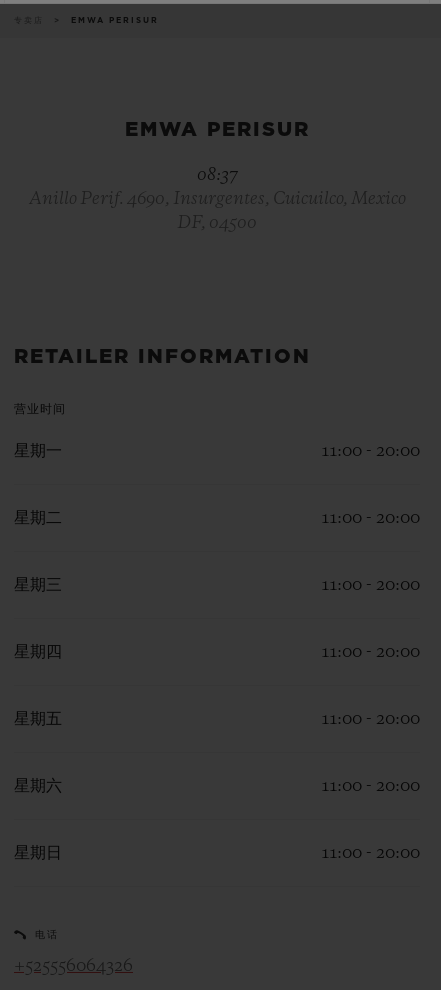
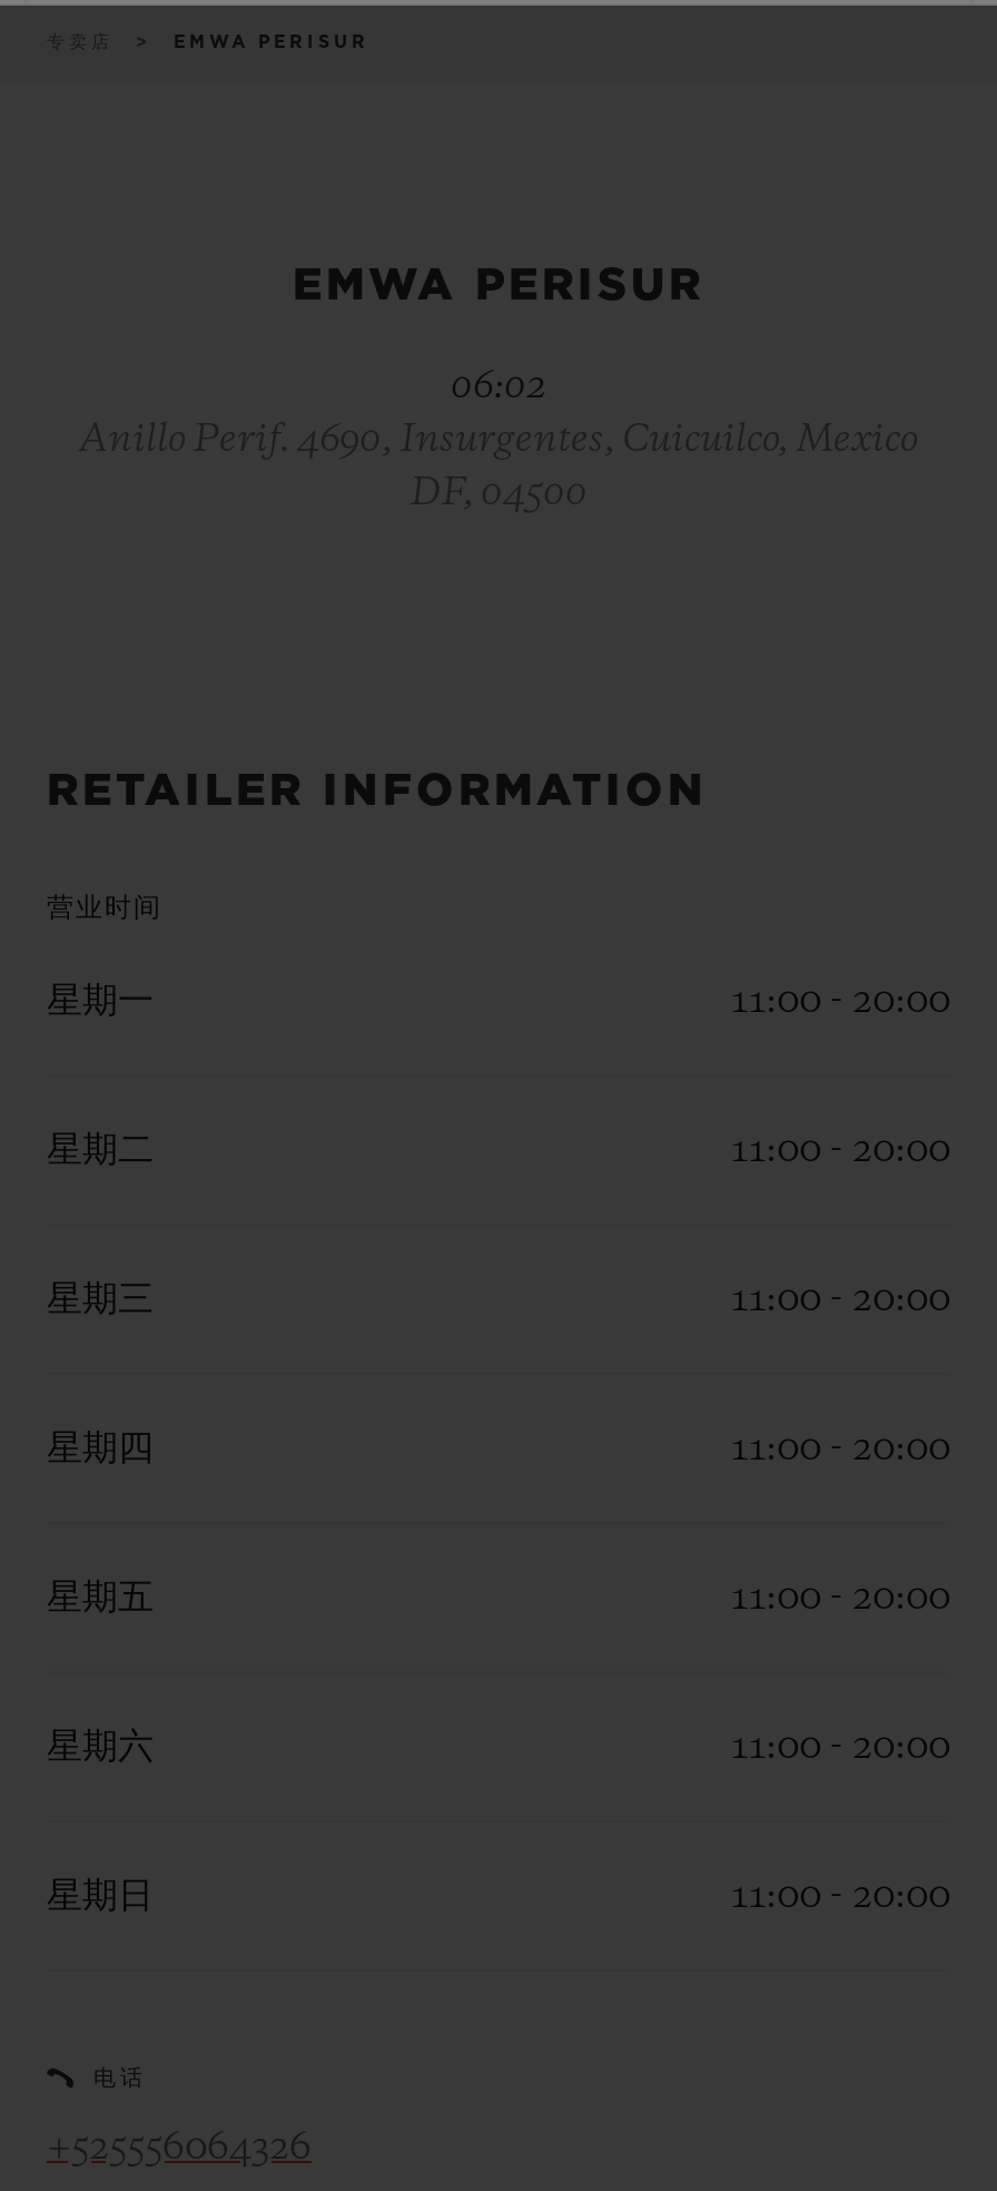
[196,166,237,184] 08:37 -> [451,366,546,406] 06:02

